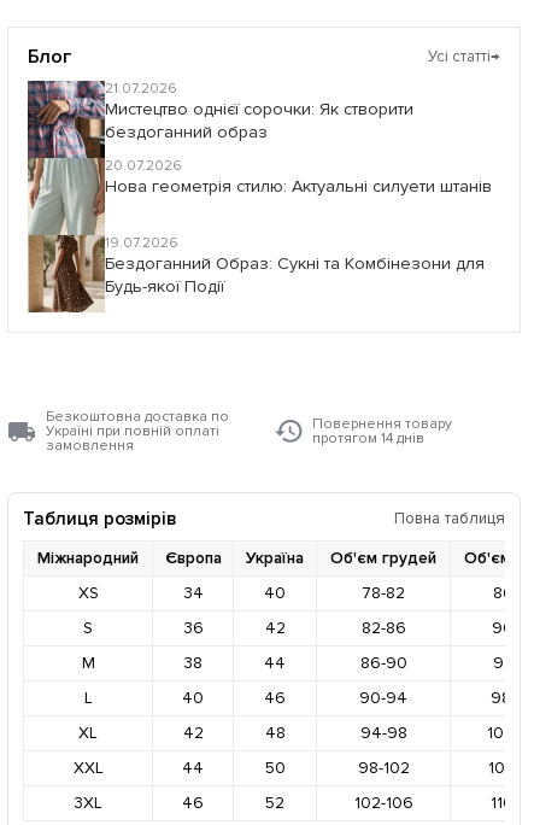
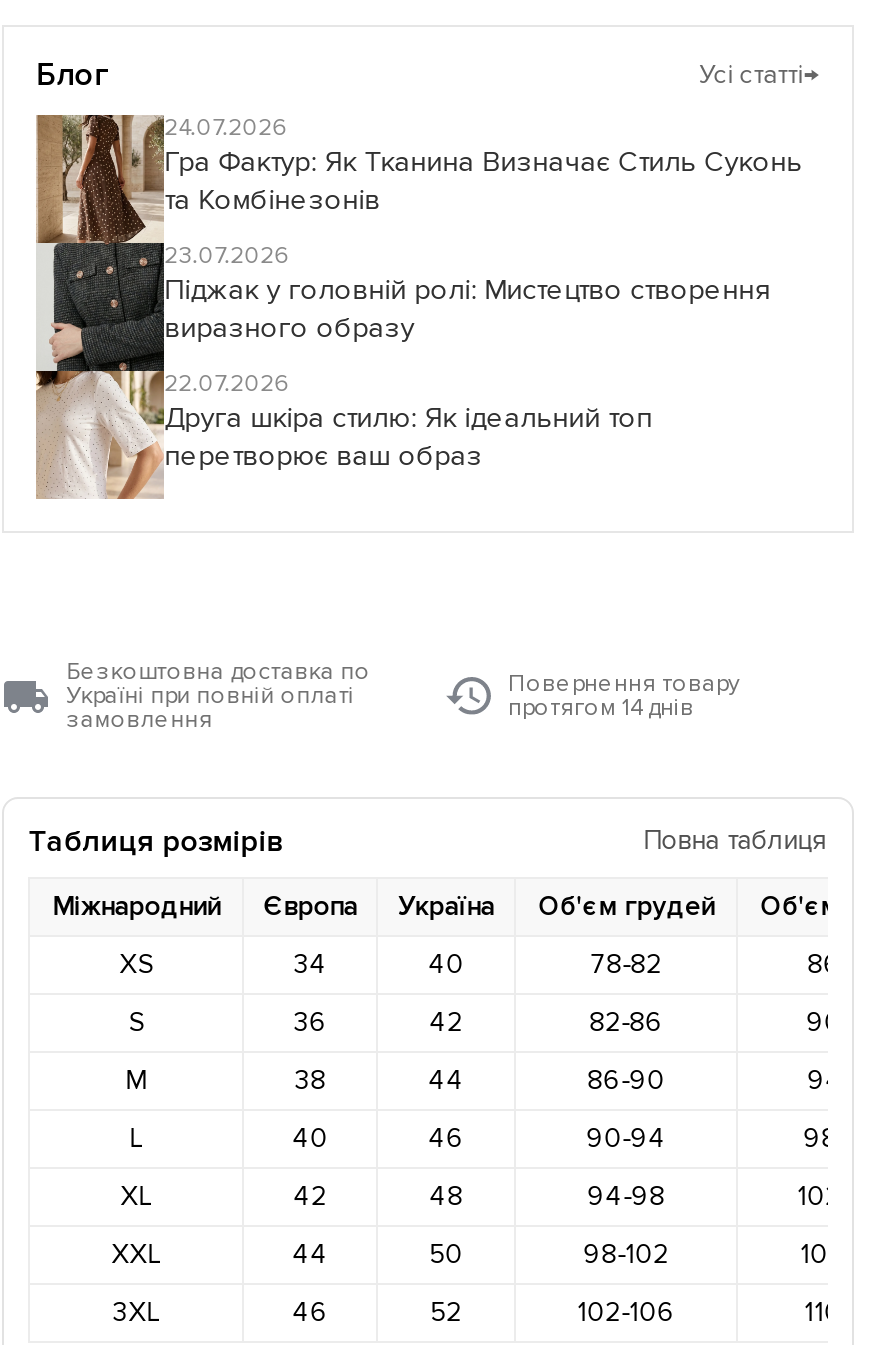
[27,79,414,314] [image] | 21.07.2026 | Мистецтво однієї сорочки: Як створити | бездоганний образ -> [36,112,802,499] [image] | 24.07.2026 | Гра Фактур: Як Тканина Визначає Стиль Суконь | та Комбінезонів
[105,156,492,196] 20.07.2026 | Нова геометрія стилю: Актуальні силуети штанів -> [164,240,770,344] 23.07.2026 | Піджак у головній ролі: Мистецтво створення | виразного образу
[105,234,485,296] 19.07.2026 | Бездоганний Образ: Сукні та Комбінезони для | Будь-якої Події -> [164,368,652,472] 22.07.2026 | Друга шкіра стилю: Як ідеальний топ | перетворює ваш образ

